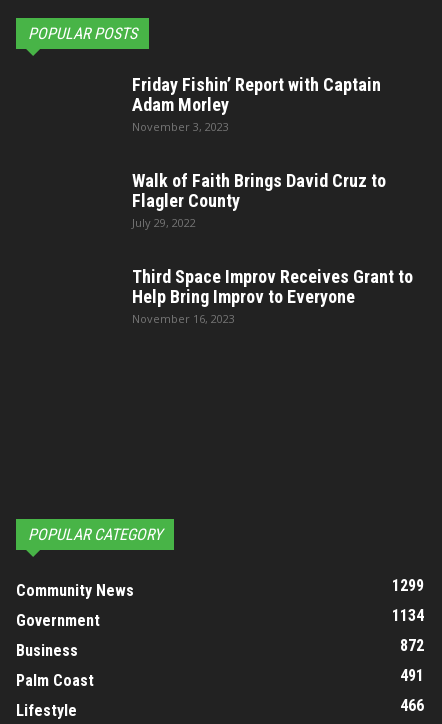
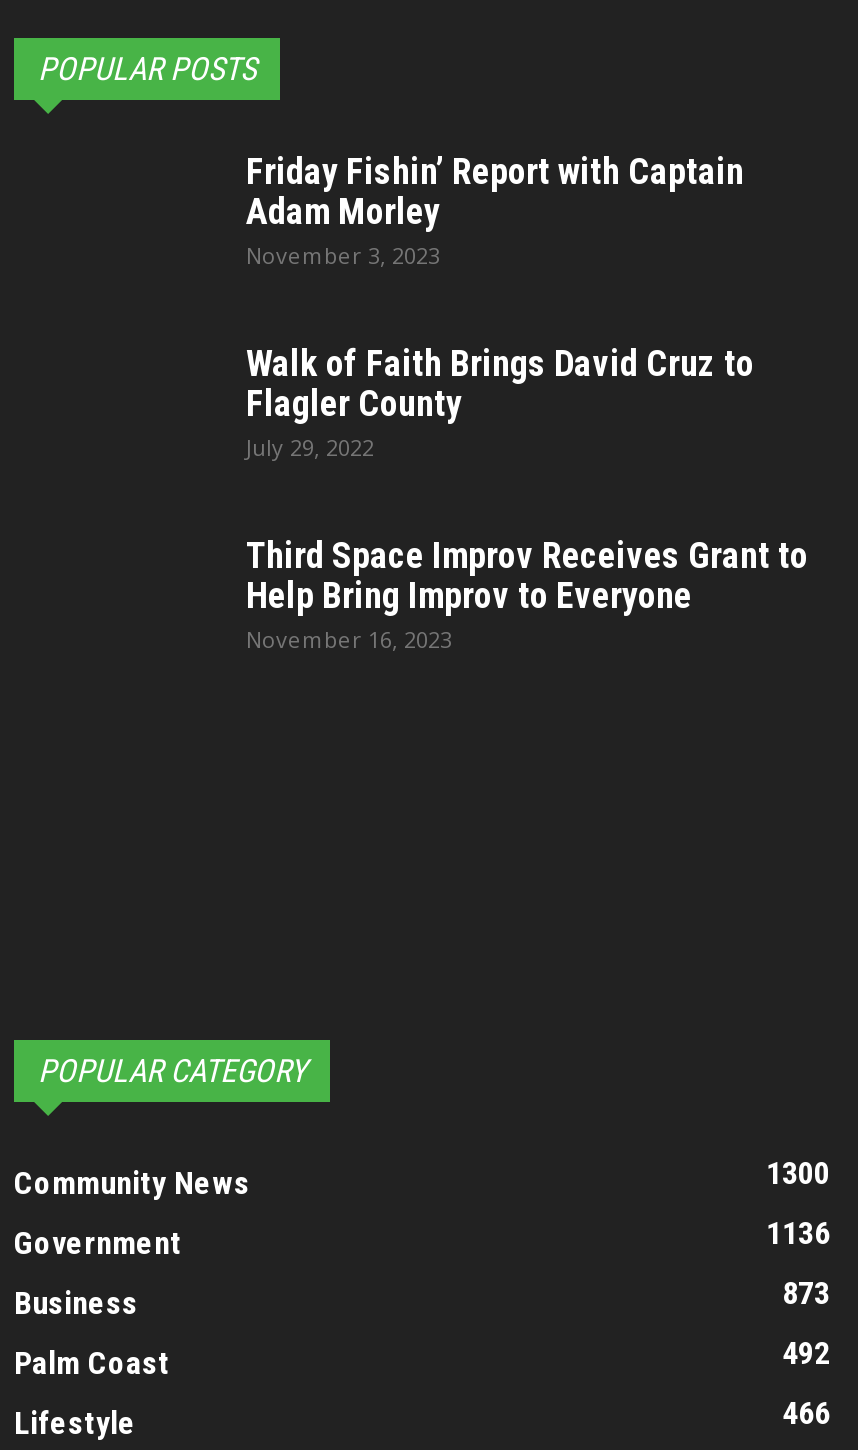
[392,576,424,595] 1299 -> [766,1155,830,1193] 1300
[392,606,424,625] 1134 -> [766,1215,830,1253] 1136
[400,636,424,655] 872 -> [782,1275,830,1313] 873
[400,666,424,685] 491 -> [782,1335,830,1373] 492

